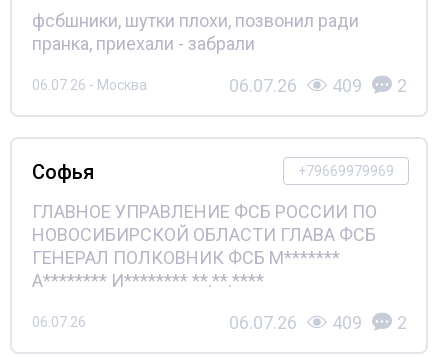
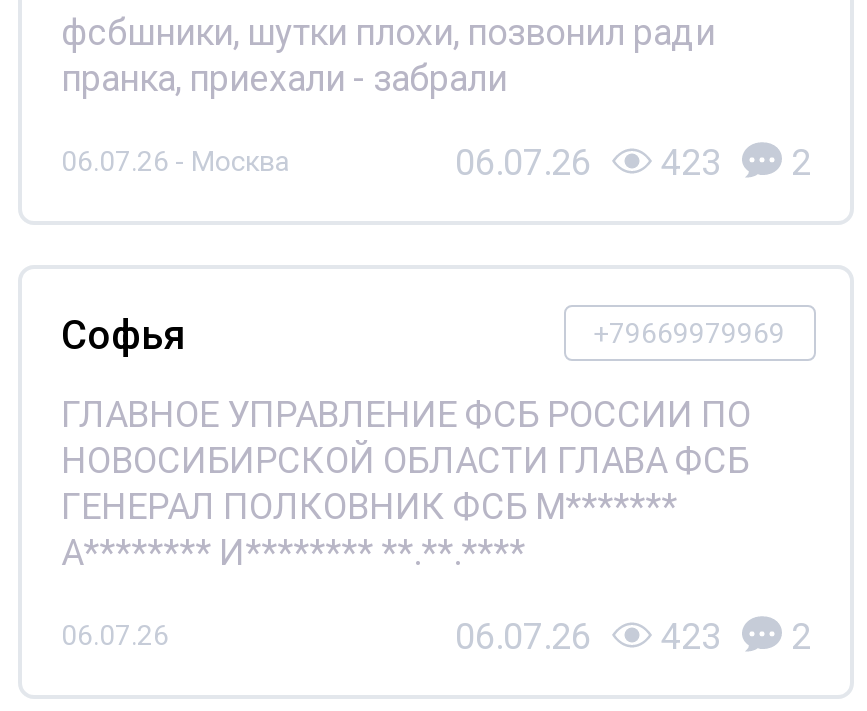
[228,74,406,95] 06.07.26 409 2 -> [455,140,811,182] 06.07.26 423 2
[228,311,406,332] 06.07.26 409 2 -> [455,614,811,656] 06.07.26 423 2

